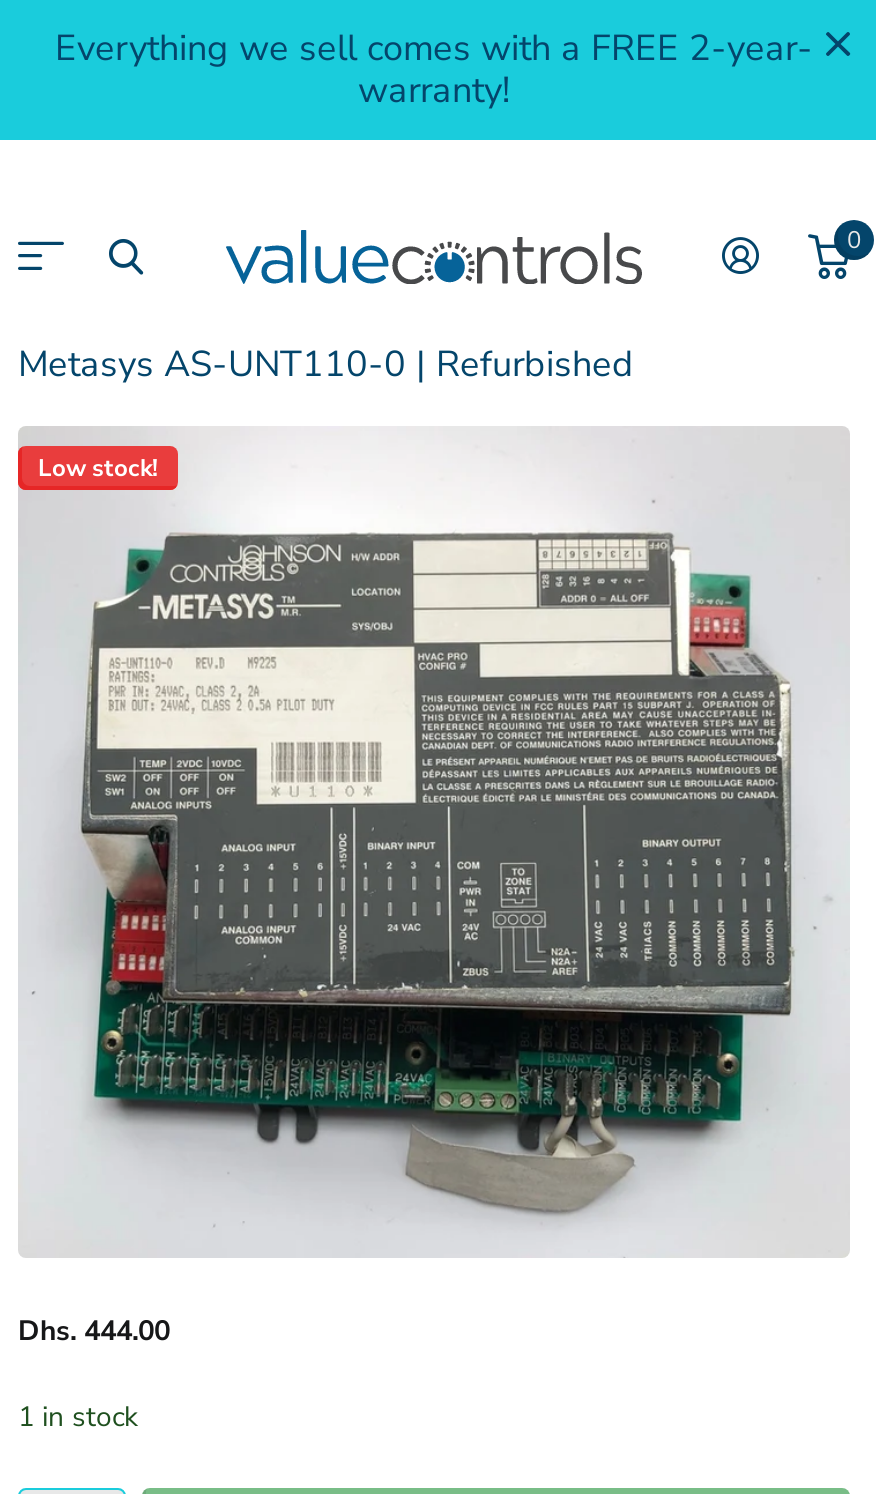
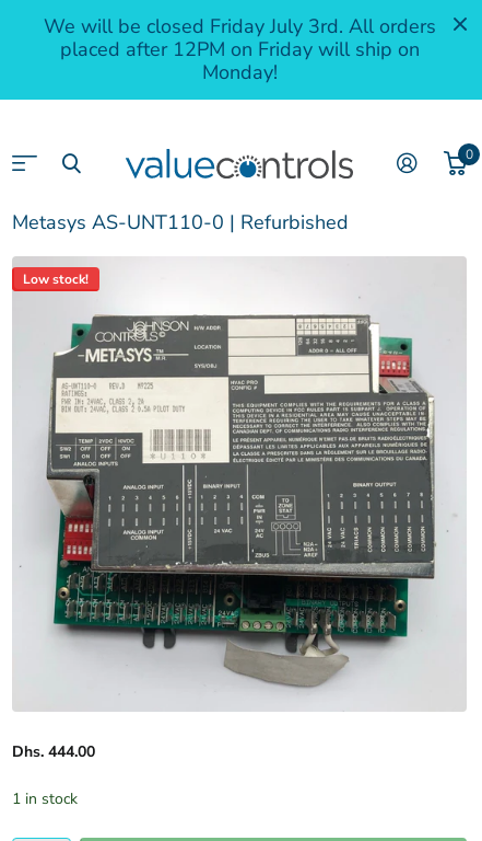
[55,24,813,114] Everything we sell comes with a FREE 2-year- | warranty! -> [43,13,436,85] We will be closed Friday July 3rd. All orders | placed after 12PM on Friday will ship on | Monday!

